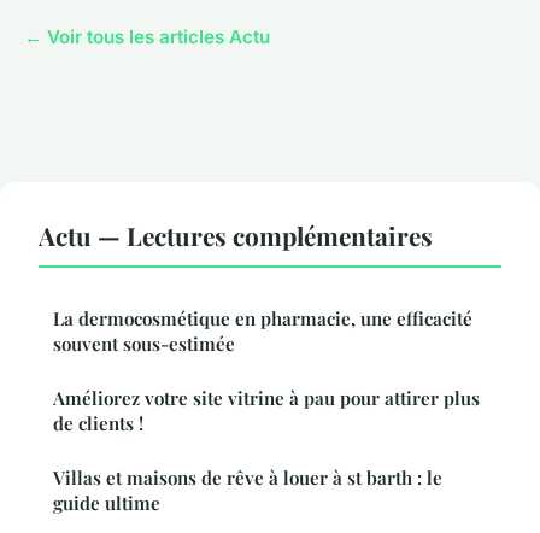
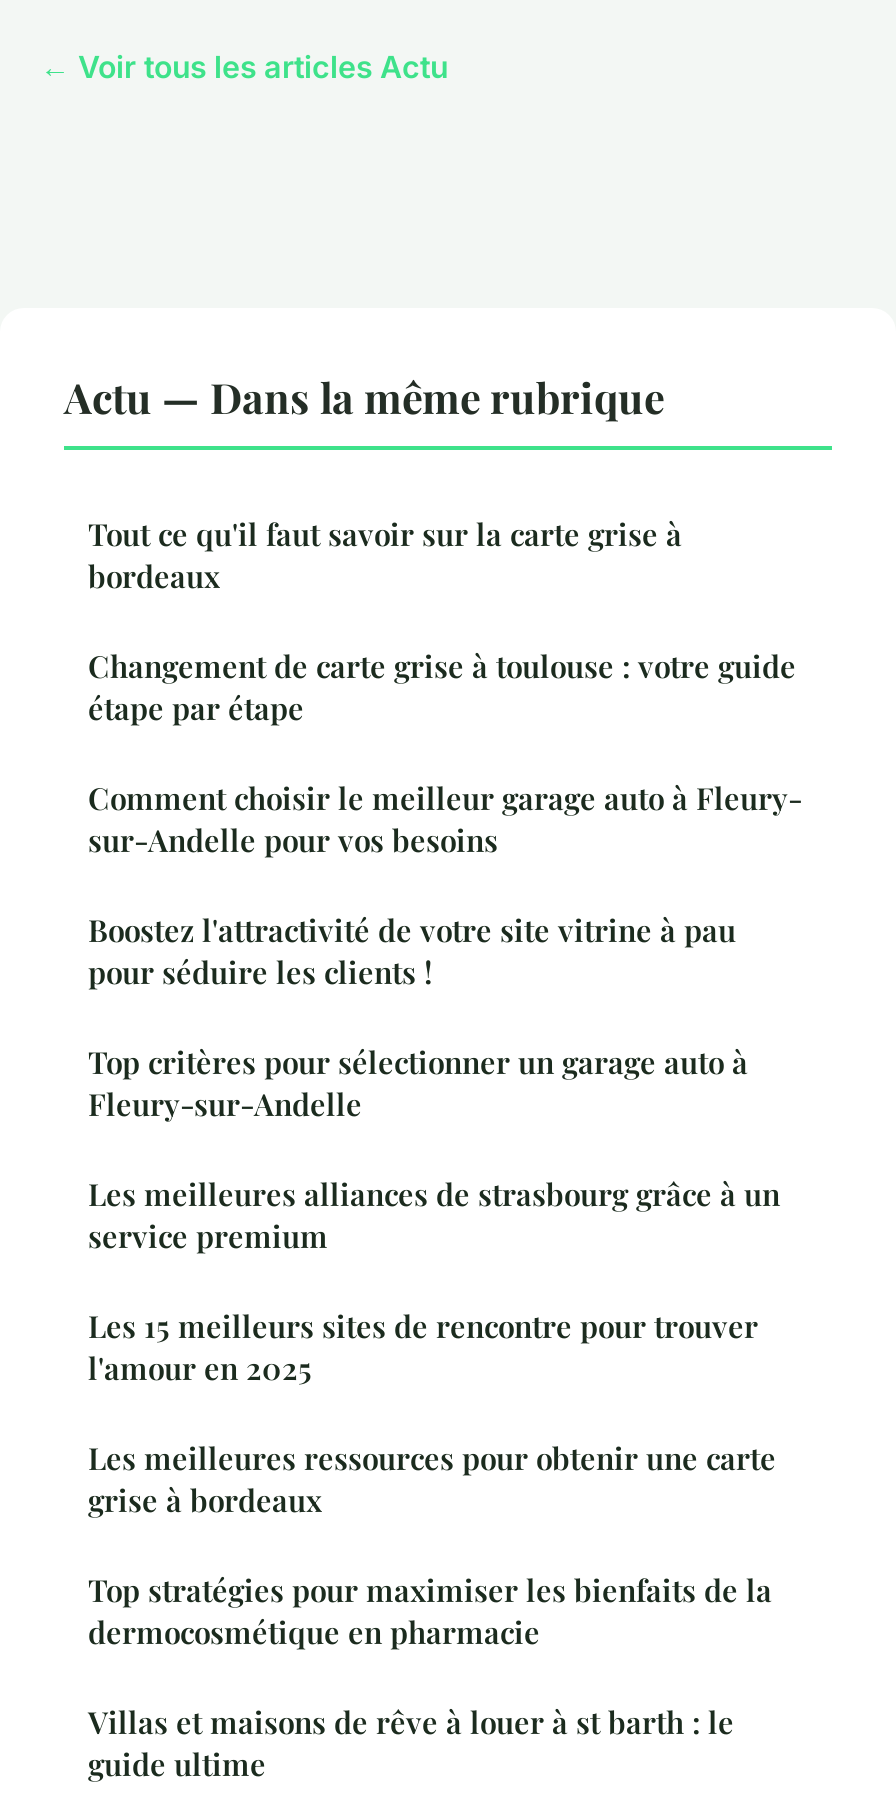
[39,219,480,436] Actu — Lectures complémentaires | La dermocosmétique en pharmacie, une efficacité | souvent sous-estimée | Améliorez votre site vitrine à pau pour attirer plus | de clients ! -> [64,369,802,1653] Actu — Dans la même rubrique | Tout ce qu'il faut savoir sur la carte grise à | bordeaux | Changement de carte grise à toulouse : votre guide | étape par étape | Comment choisir le meilleur garage auto à Fleury- | sur-Andelle pour vos besoins | Boostez l'attractivité de votre site vitrine à pau | pour séduire les clients ! | Top critères pour sélectionner un garage auto à | Fleury-sur-Andelle | Les meilleures alliances de strasbourg grâce à un | service premium | Les 15 meilleurs sites de rencontre pour trouver | l'amour en 2025 | Les meilleures ressources pour obtenir une carte | grise à bordeaux | Top stratégies pour maximiser les bienfaits de la | dermocosmétique en pharmacie

